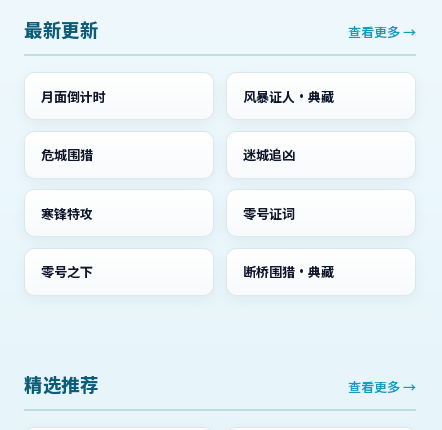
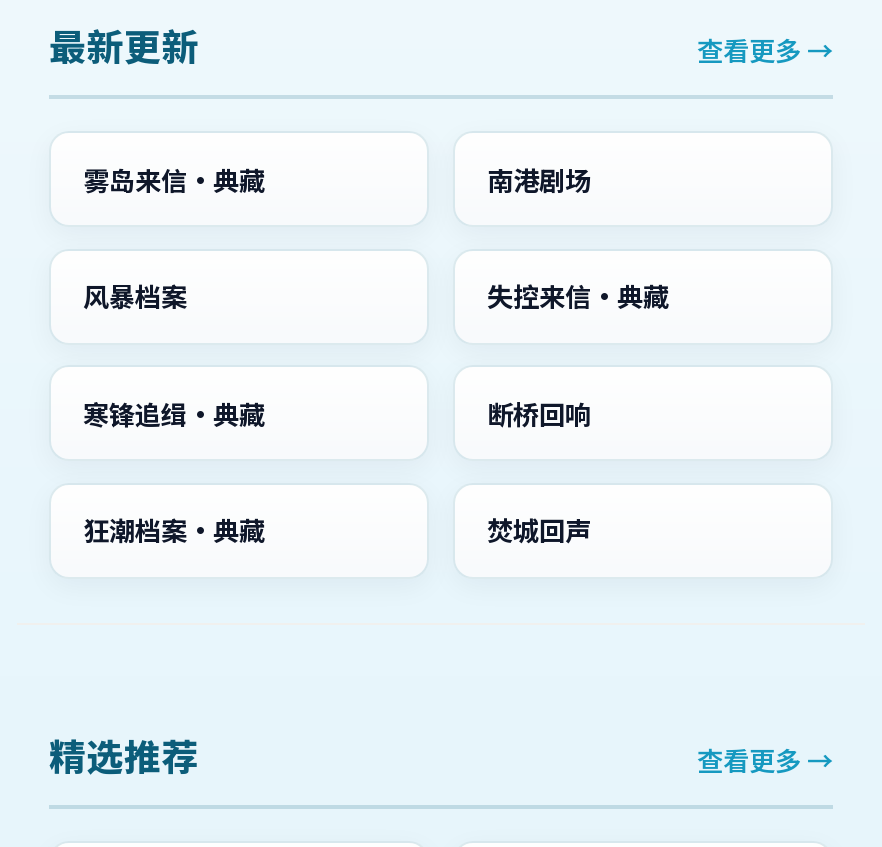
[41,87,334,106] 月面倒计时 | 风暴证人·典藏 -> [83,160,591,198] 雾岛来信·典藏 | 南港剧场
[41,145,295,164] 危城围猎 | 迷城追凶 -> [83,277,669,315] 风暴档案 | 失控来信·典藏
[41,204,295,223] 寒锋特攻 | 零号证词 -> [83,395,591,433] 寒锋追缉·典藏 | 断桥回响
[41,262,334,281] 零号之下 | 断桥围猎·典藏 -> [83,512,591,550] 狂潮档案·典藏 | 焚城回声

